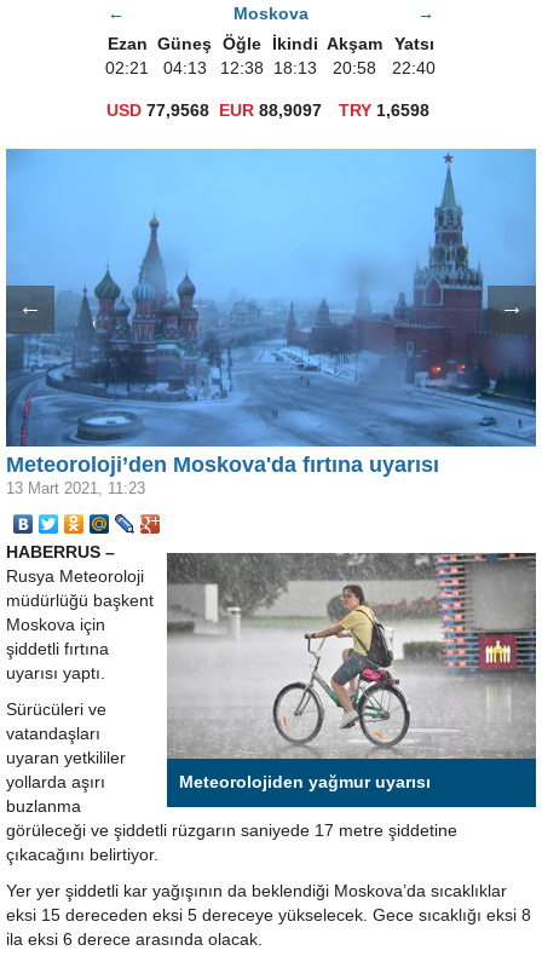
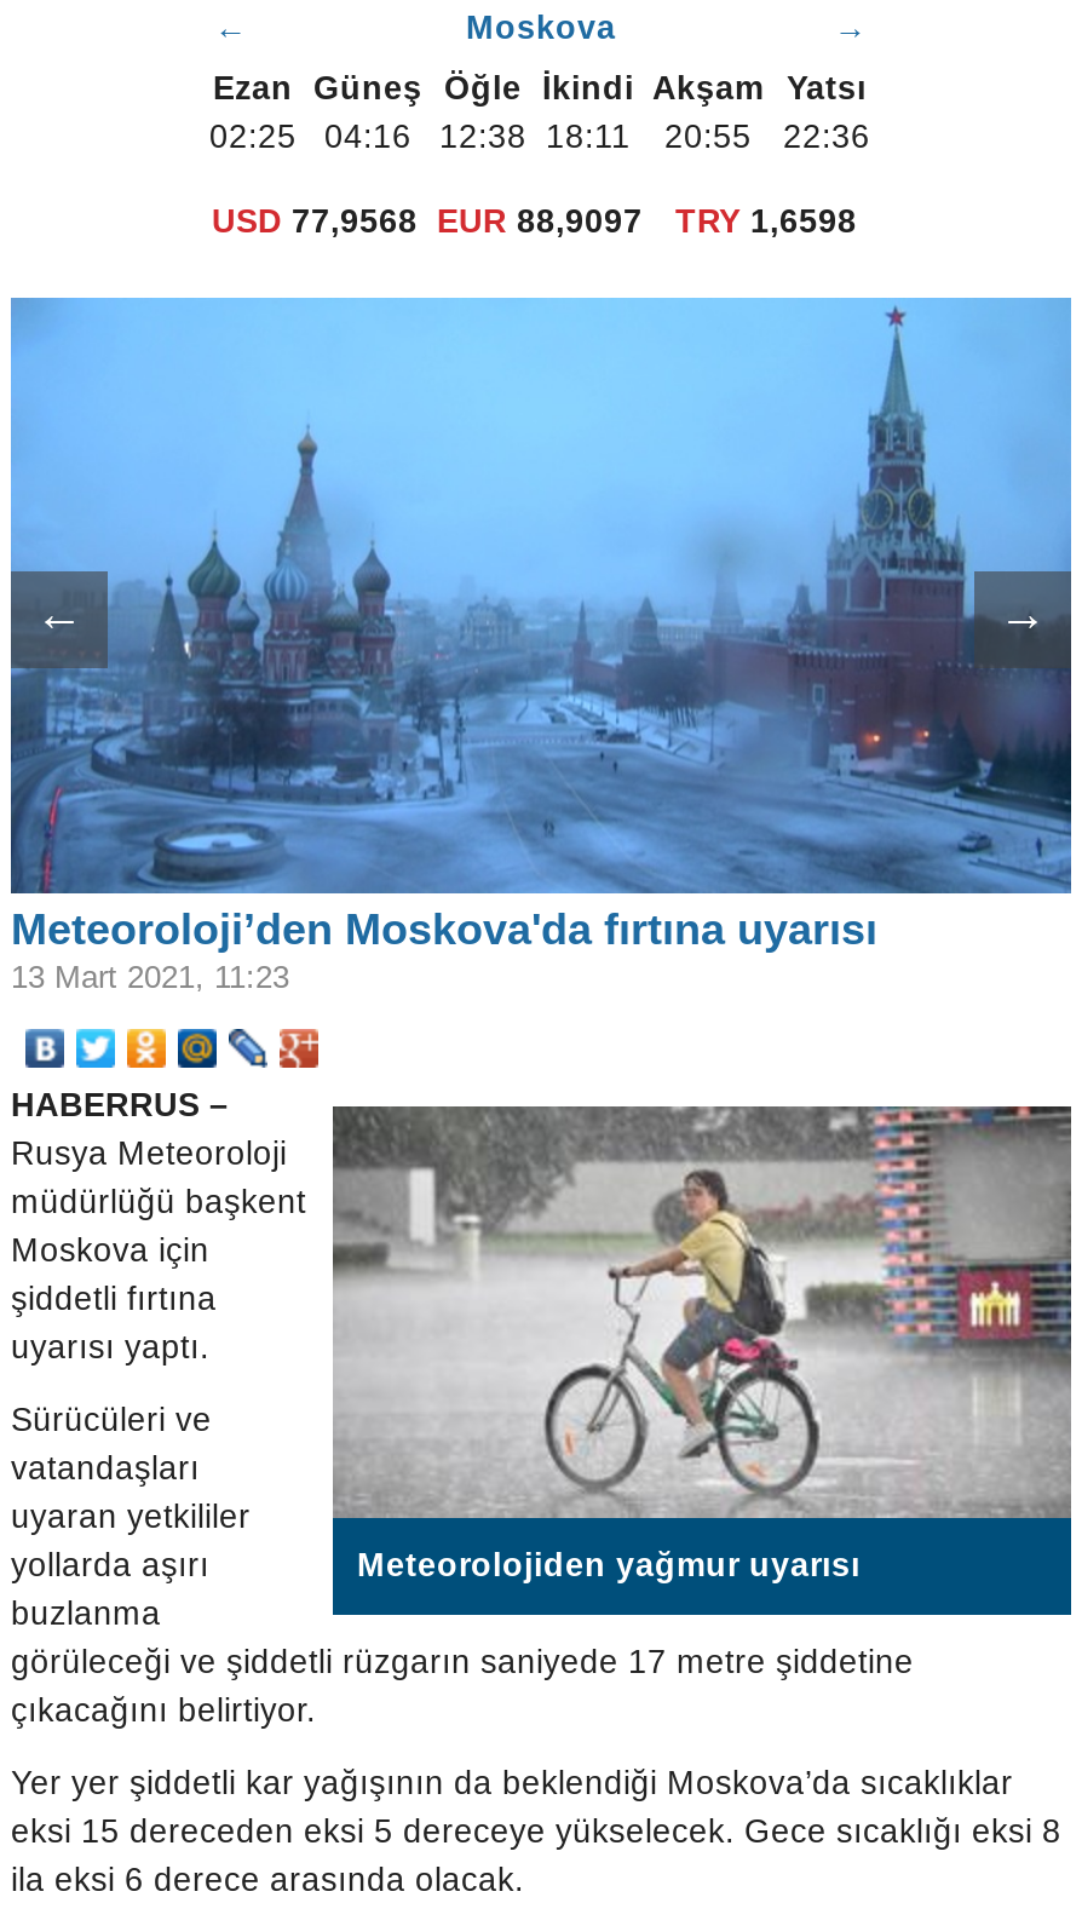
[105,59,149,77] 02:21 -> [209,119,297,155] 02:25
[163,59,206,77] 04:13 -> [324,119,411,155] 04:16
[220,59,316,77] 12:38 18:13 -> [439,119,631,155] 12:38 18:11
[333,59,376,77] 20:58 -> [664,119,752,155] 20:55
[392,59,436,77] 22:40 -> [783,119,870,155] 22:36

